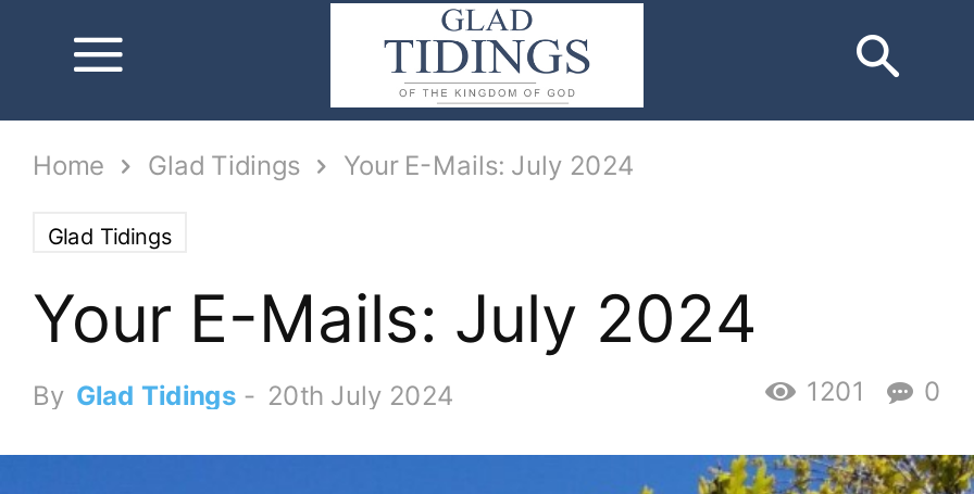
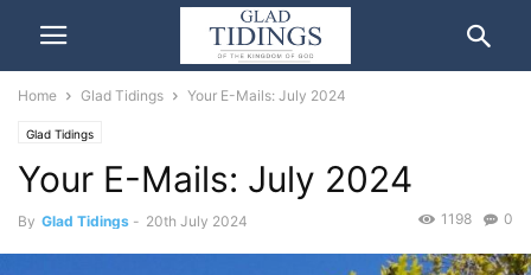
[807,375,941,407] 1201 0 -> [441,210,513,228] 1198 0

